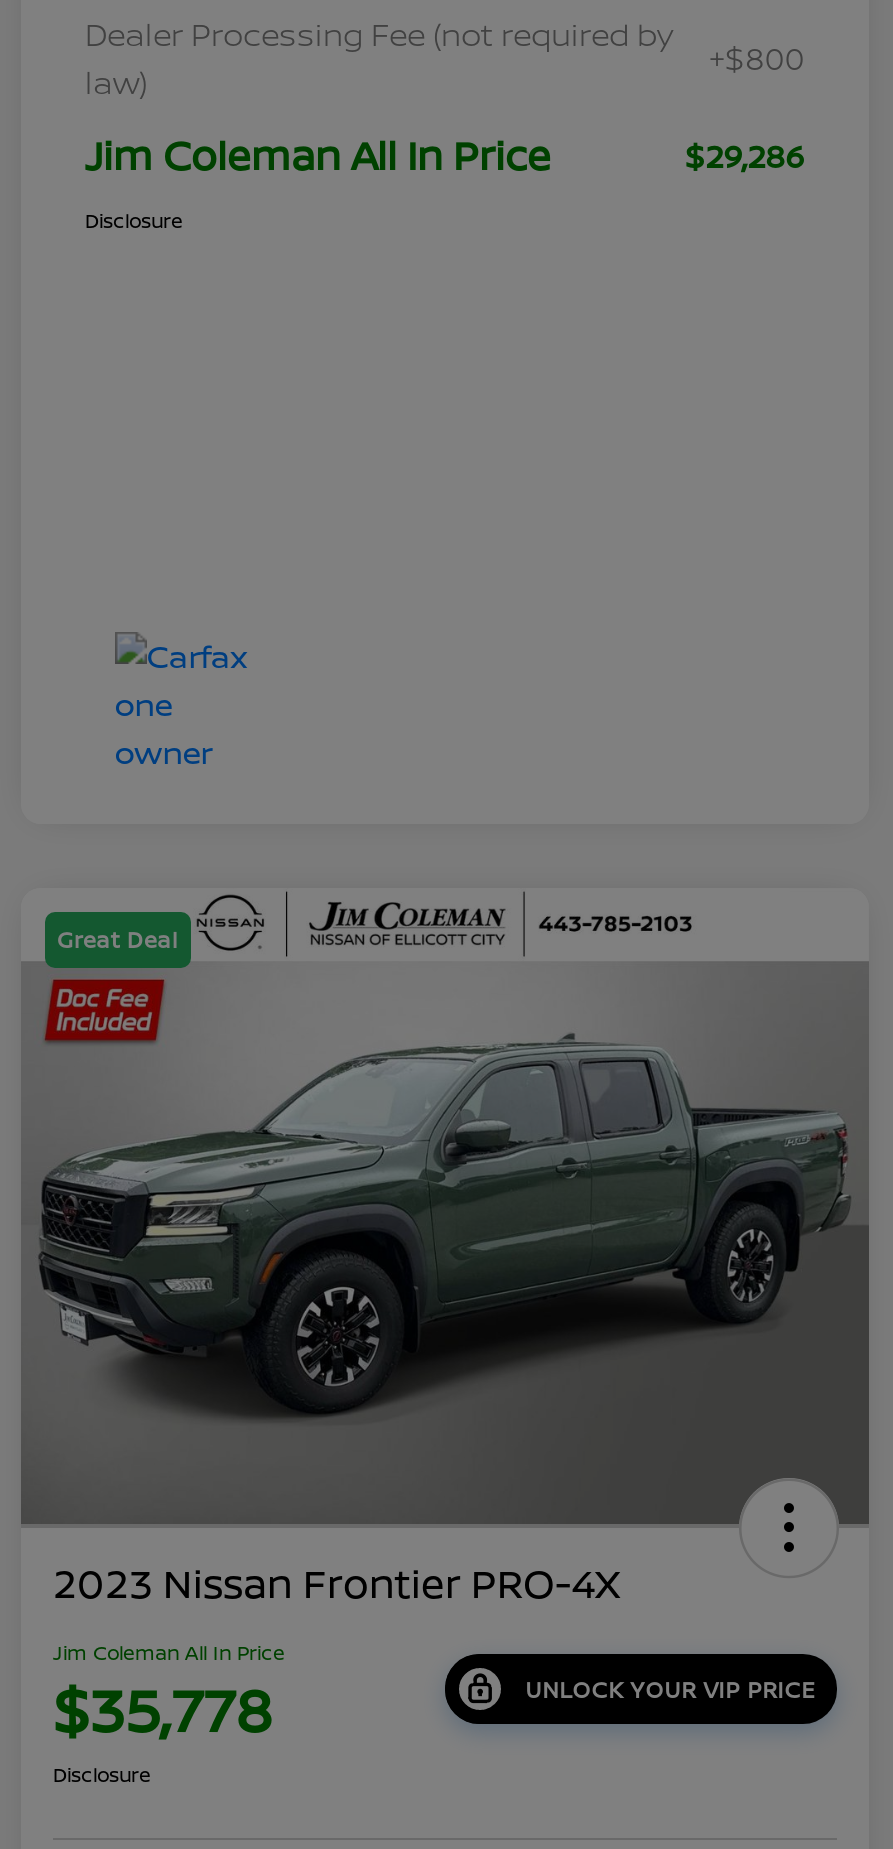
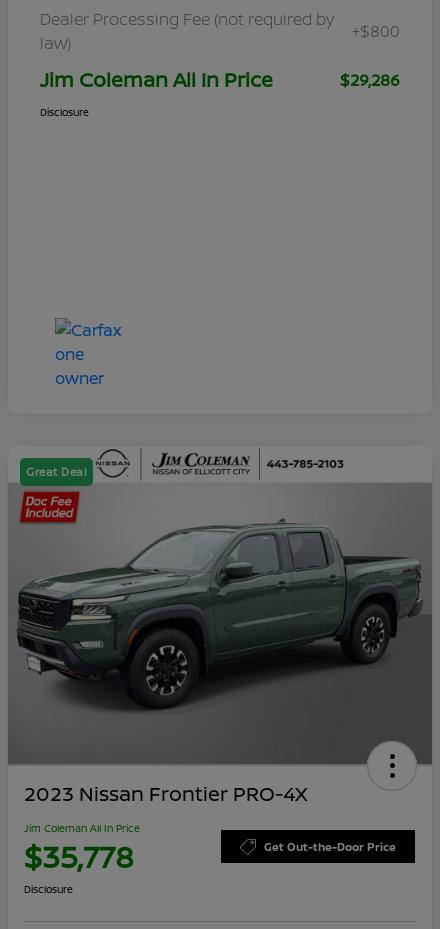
[525,1674,817,1704] UNLOCK YOUR VIP PRICE -> [264,839,396,854] Get Out-the-Door Price

